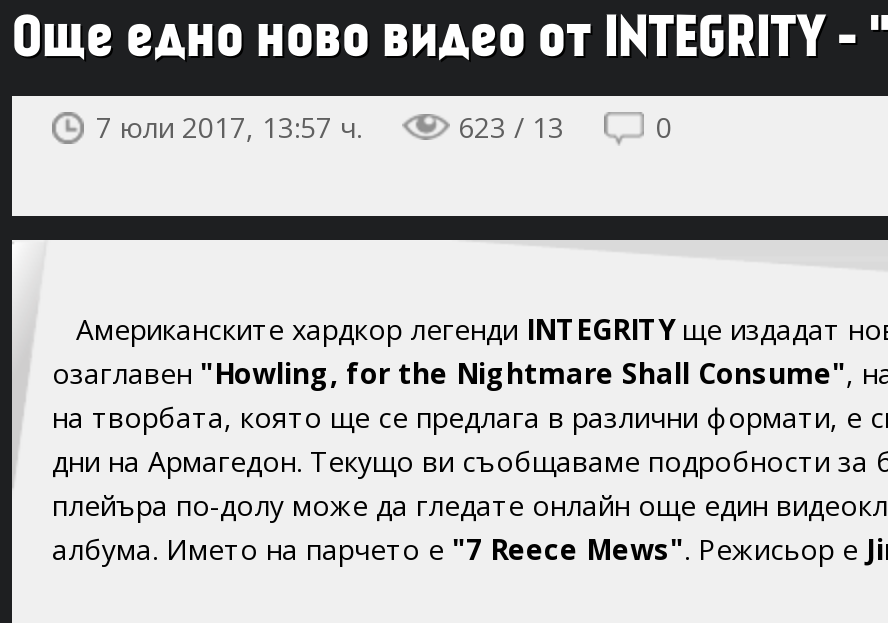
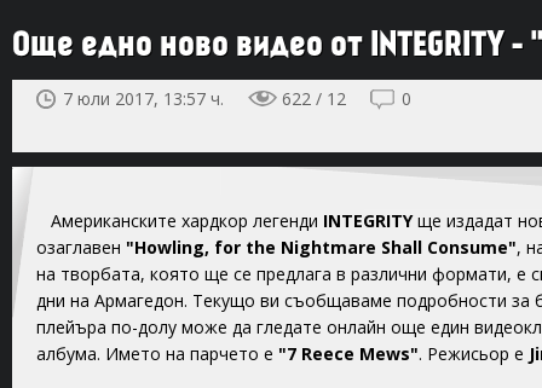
[458,108,564,146] 623 / 13 -> [282,87,346,110] 622 / 12

